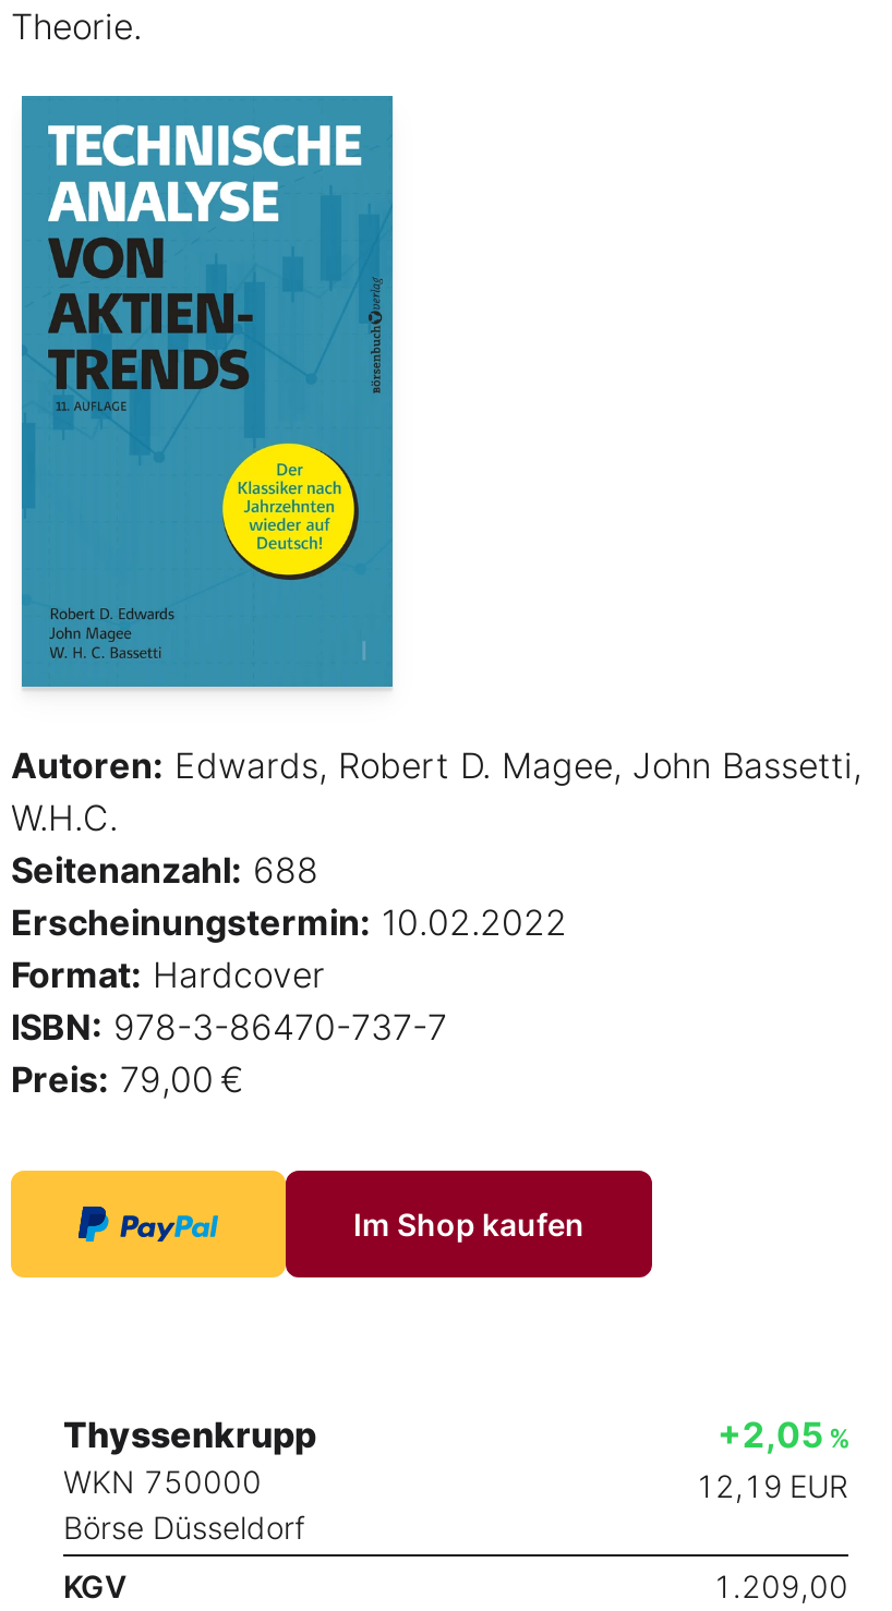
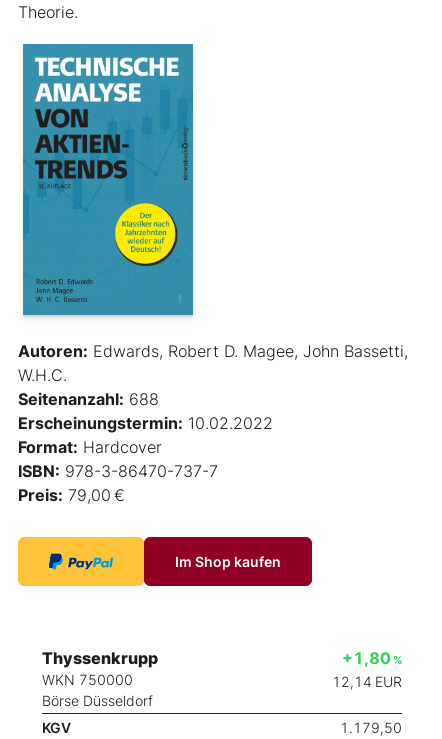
[718,1413,848,1456] +2,05 % -> [342,648,402,668] +1,80 %
[696,1467,848,1504] 12,19 EUR -> [332,673,402,690] 12,14 EUR
[713,1567,848,1604] 1.209,00 -> [340,719,402,736] 1.179,50

